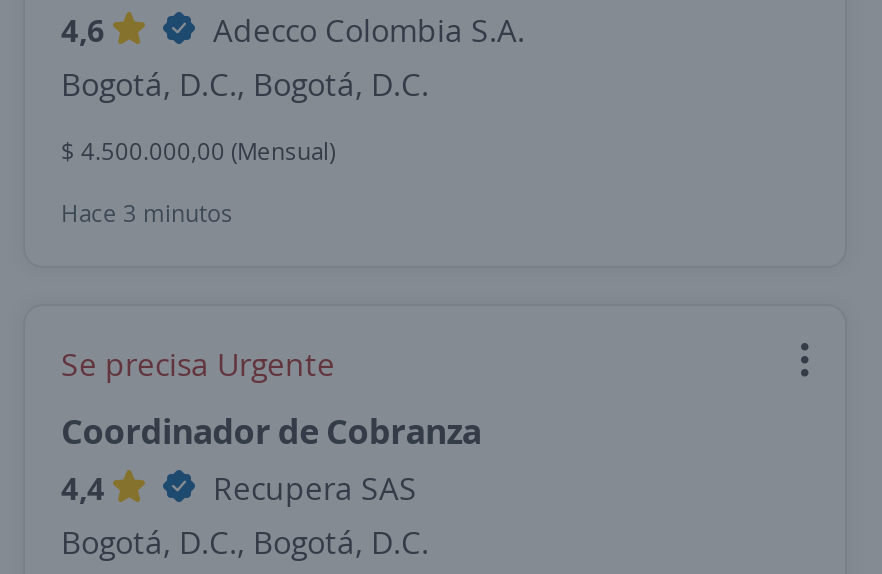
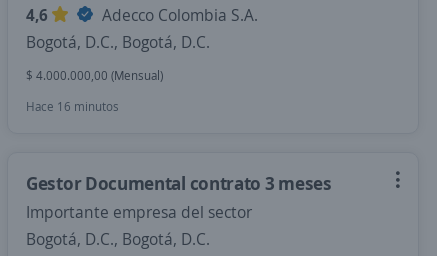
[61,134,335,168] $ 4.500.000,00 (Mensual) -> [26,67,163,84] $ 4.000.000,00 (Mensual)
[61,196,233,230] Hace 3 minutos -> [26,98,119,115] Hace 16 minutos
[61,342,481,510] Se precisa Urgente | Coordinador de Cobranza | 4,4 | Recupera SAS -> [26,171,332,223] Gestor Documental contrato 3 meses | Importante empresa del sector

